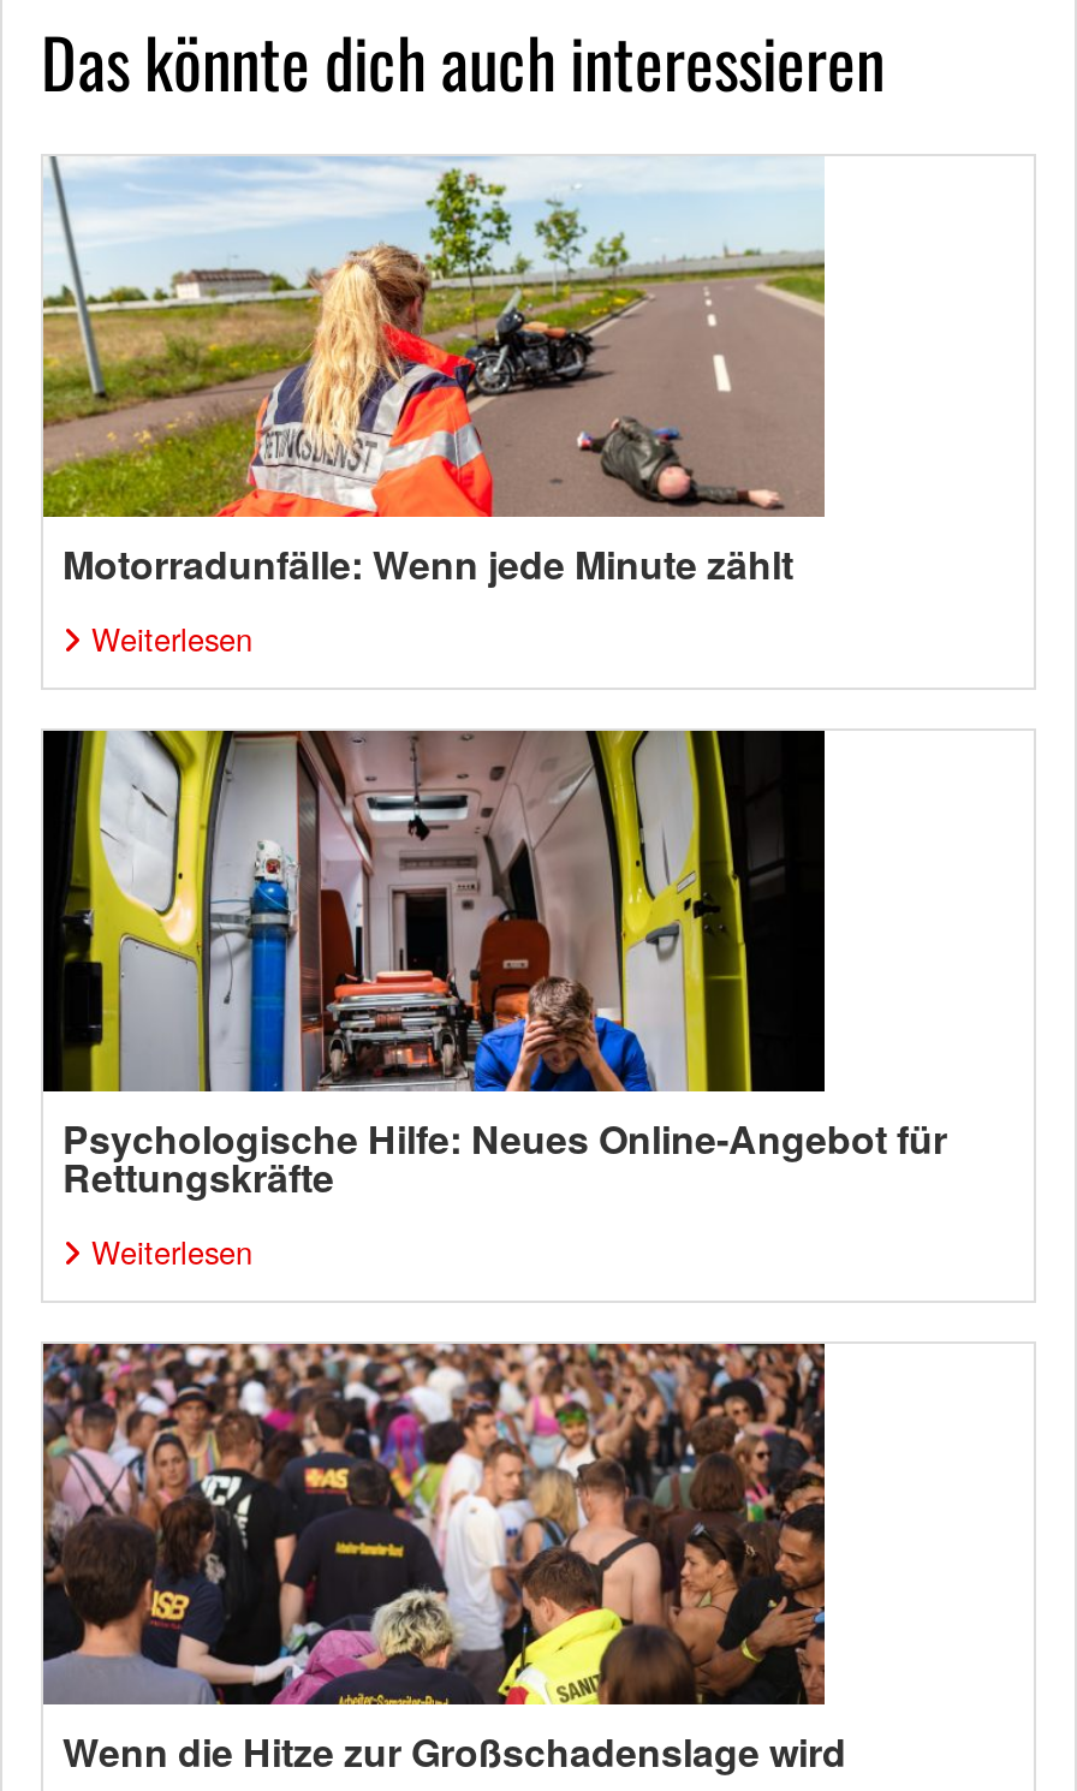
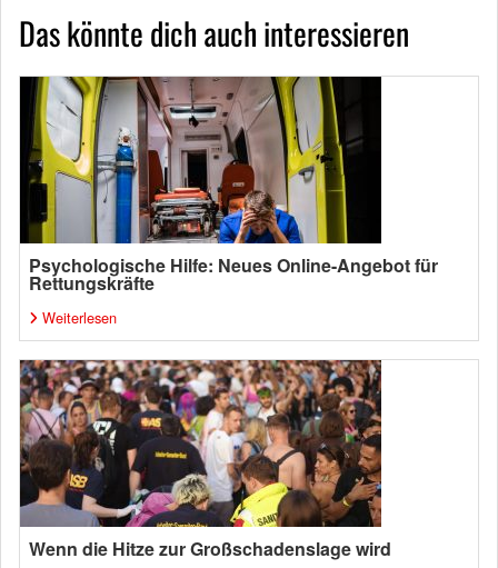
[41,156,827,661] [image] | Motorradunfälle: Wenn jede Minute zählt | Weiterlesen -> none

